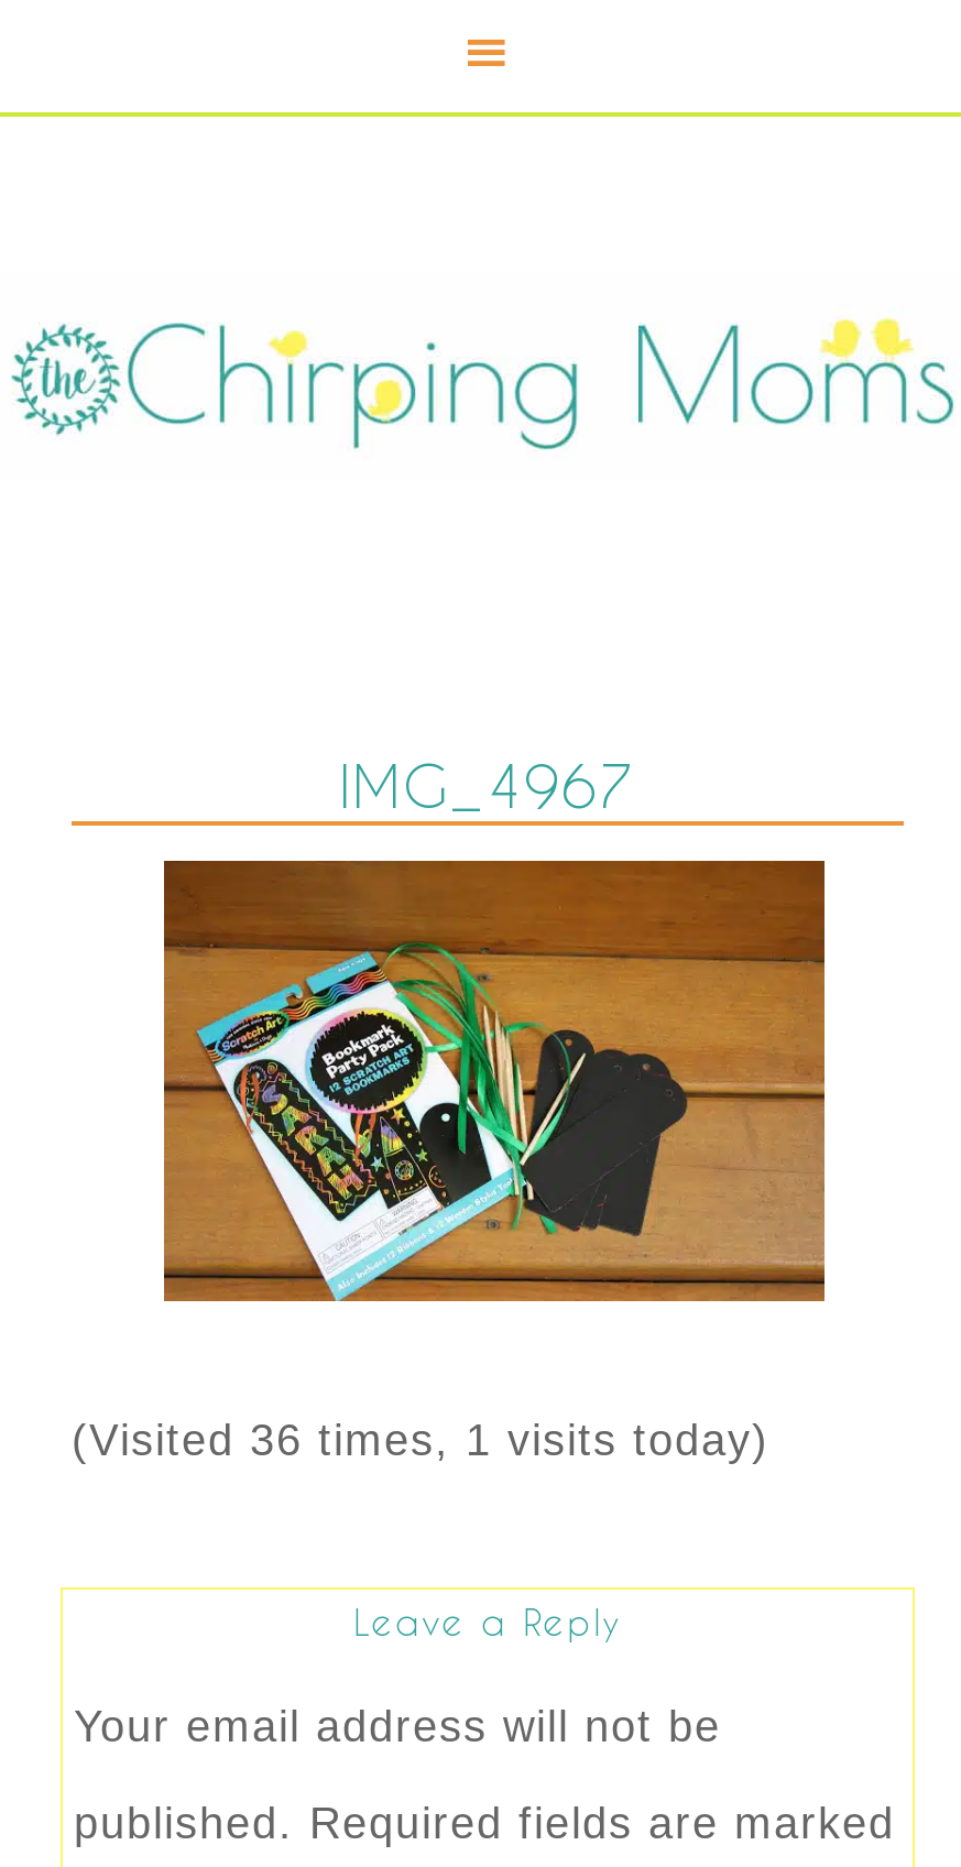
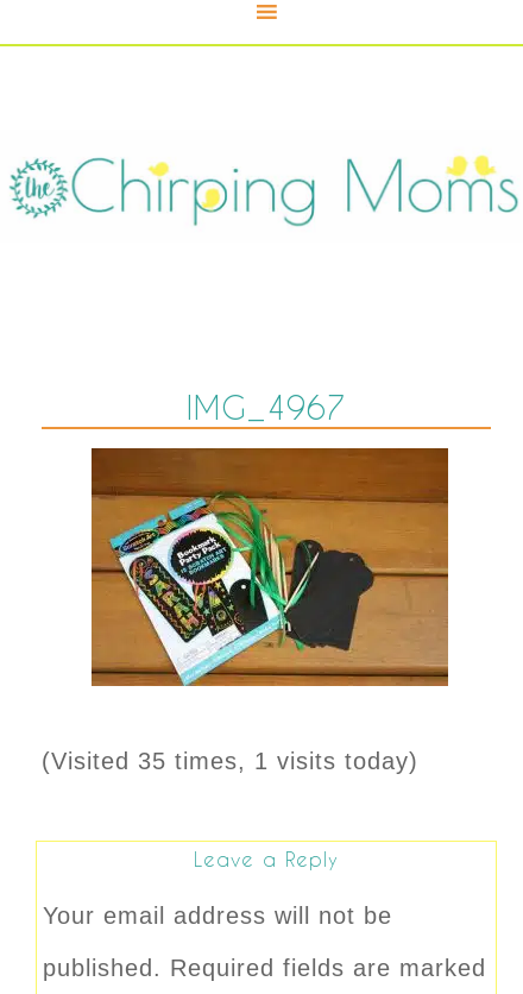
[72,1415,769,1463] (Visited 36 times, 1 visits today) -> [42,748,418,774] (Visited 35 times, 1 visits today)

